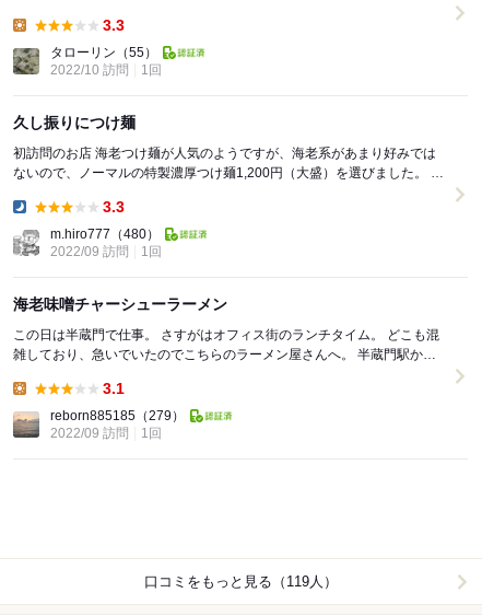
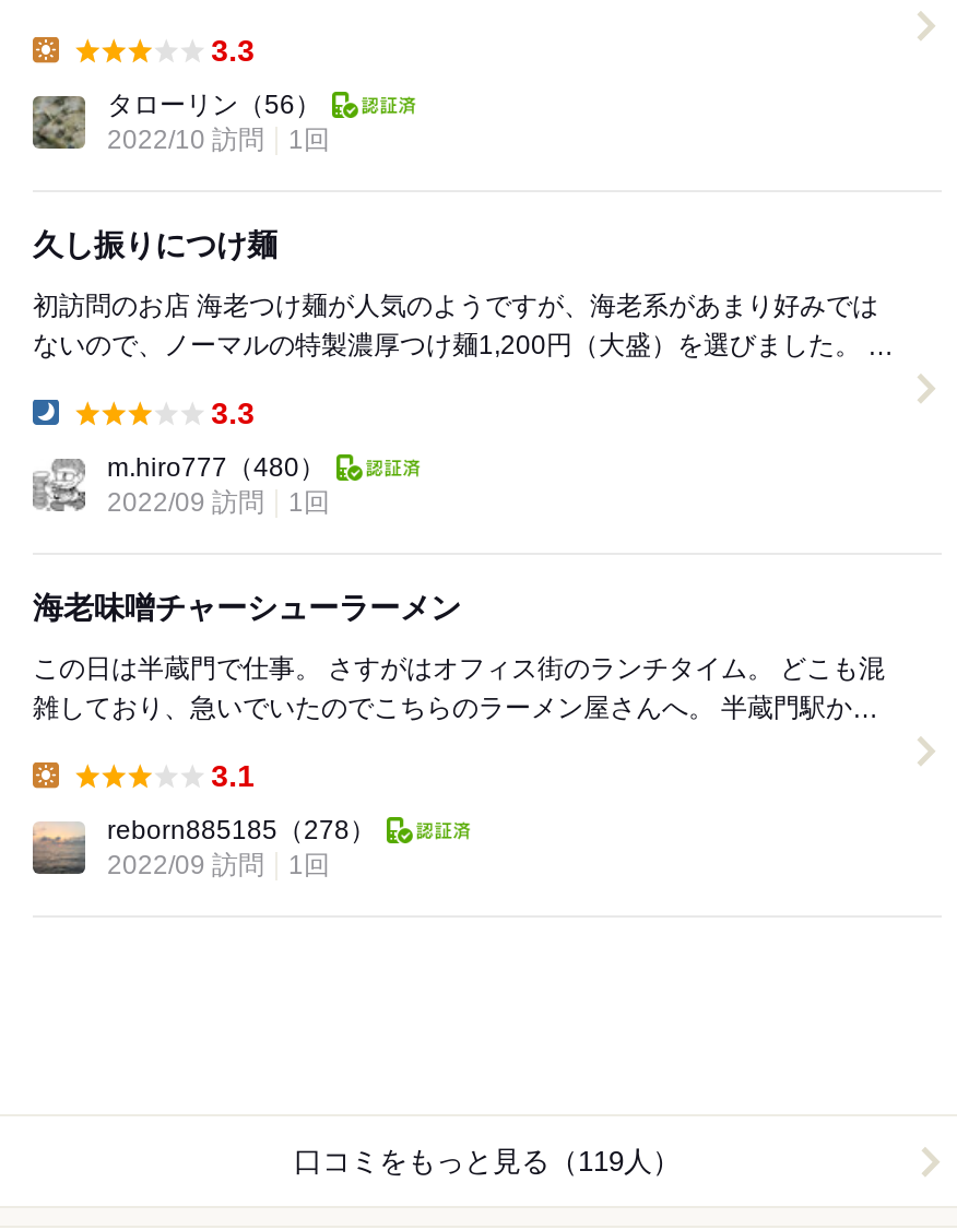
[50,45,157,61] タローリン（55） -> [107,90,321,121] タローリン（56）
[50,408,185,424] reborn885185（279） -> [107,816,376,846] reborn885185（278）

